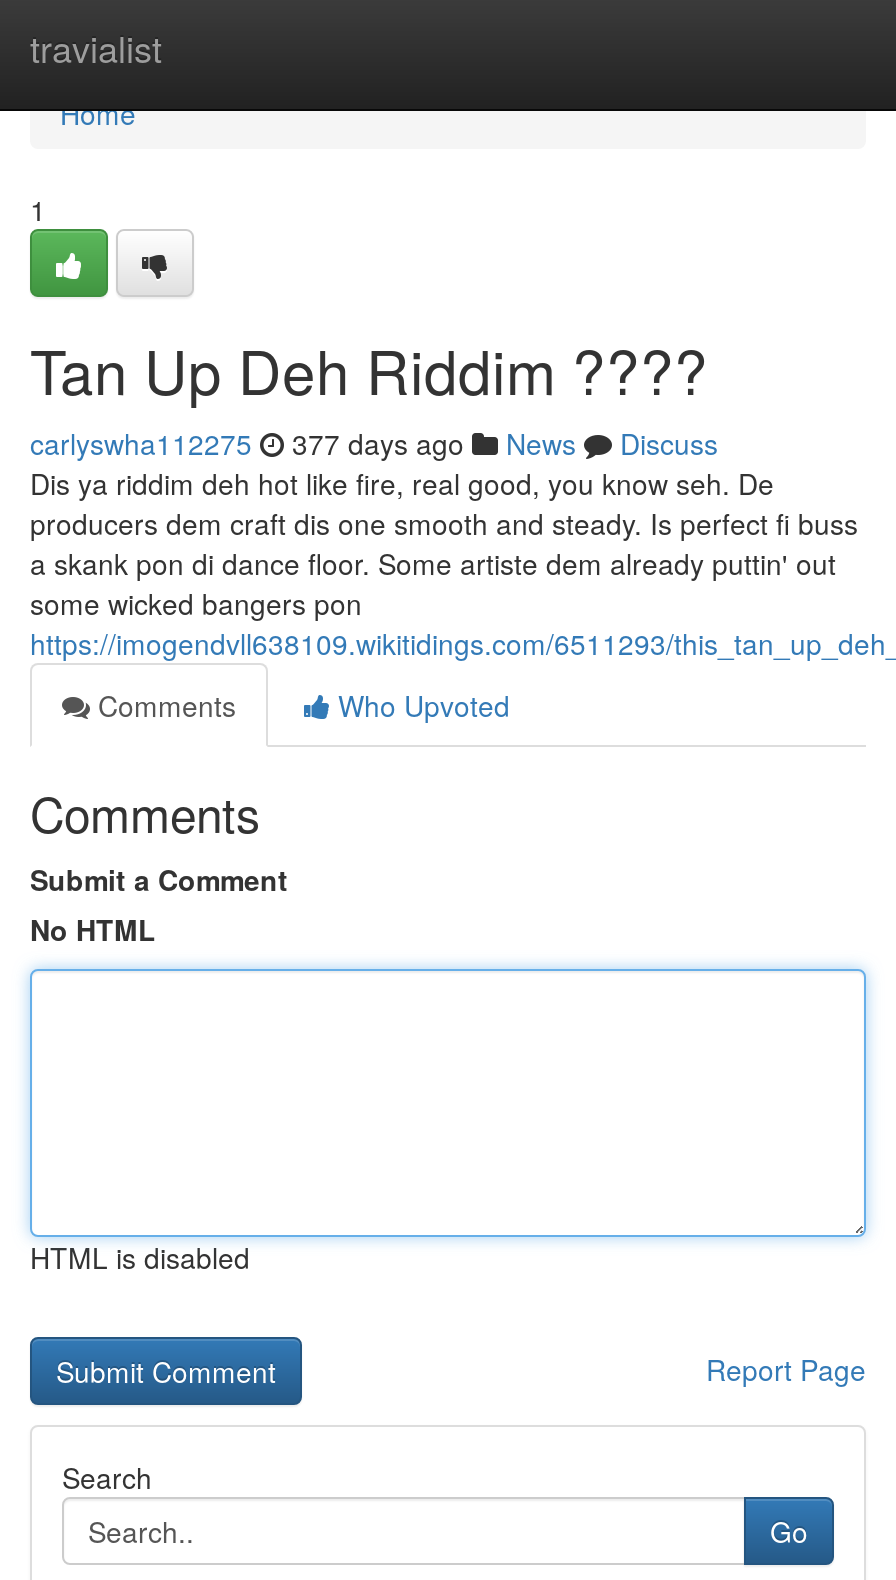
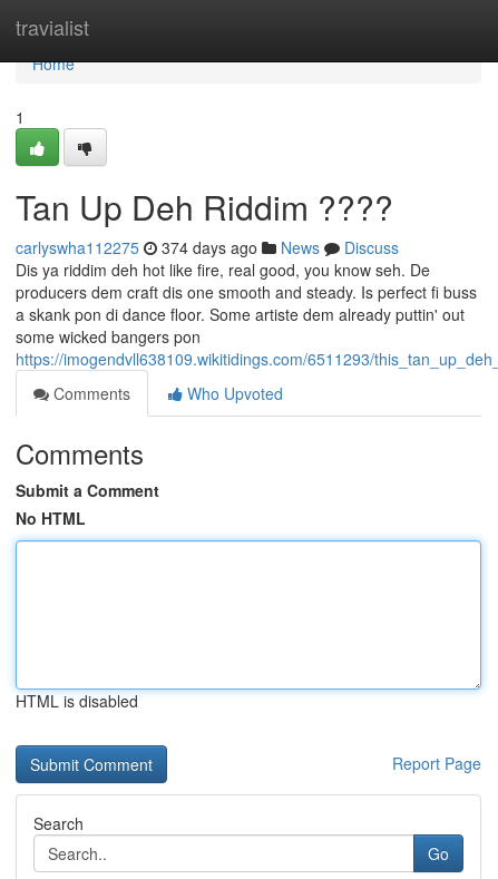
[30,423,718,463] carlyswha112275 377 days ago News Discuss -> [16,236,399,258] carlyswha112275 374 days ago News Discuss

